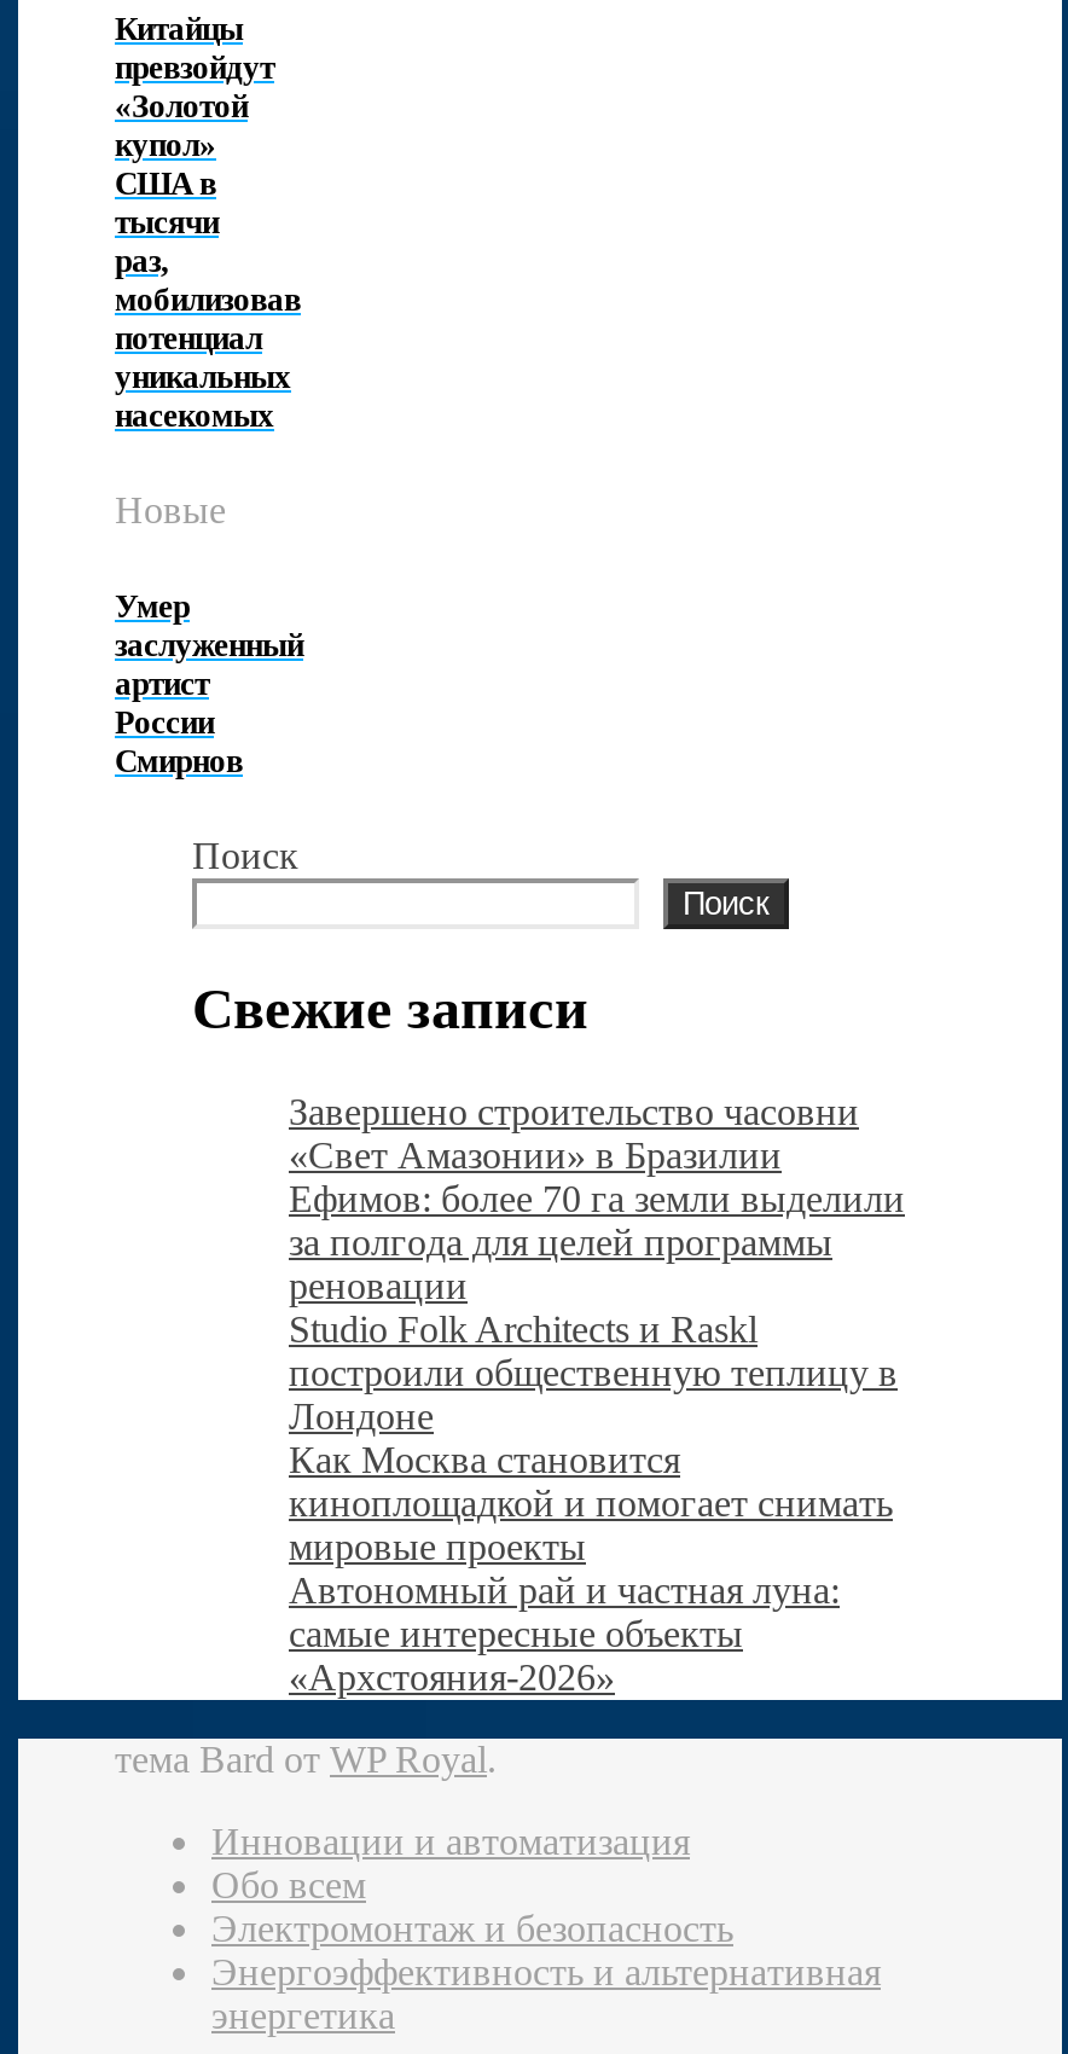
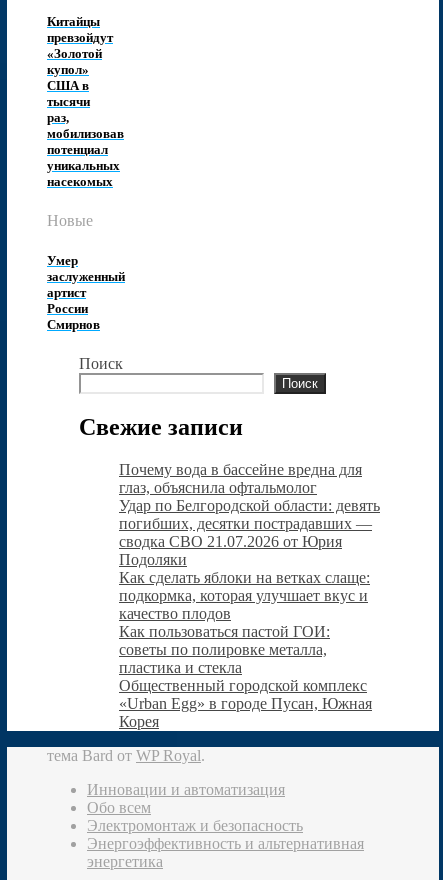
[289,1090,905,1697] Завершено строительство часовни | «Свет Амазонии» в Бразилии | Ефимов: более 70 га земли выделили | за полгода для целей программы | реновации | Studio Folk Architects и Raskl | построили общественную теплицу в | Лондоне | Как Москва становится | киноплощадкой и помогает снимать | мировые проекты | Автономный рай и частная луна: | самые интересные объекты | «Архстояния-2026» -> [119,461,380,730] Почему вода в бассейне вредна для | глаз, объяснила офтальмолог | Удар по Белгородской области: девять | погибших, десятки пострадавших — | сводка СВО 21.07.2026 от Юрия | Подоляки | Как сделать яблоки на ветках слаще: | подкормка, которая улучшает вкус и | качество плодов | Как пользоваться пастой ГОИ: | советы по полировке металла, | пластика и стекла | Общественный городской комплекс | «Urban Egg» в городе Пусан, Южная | Корея

